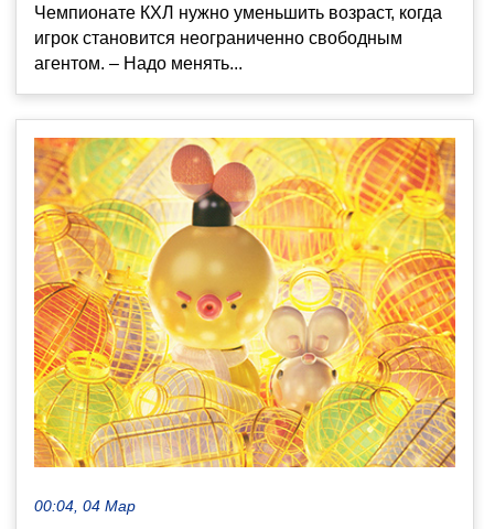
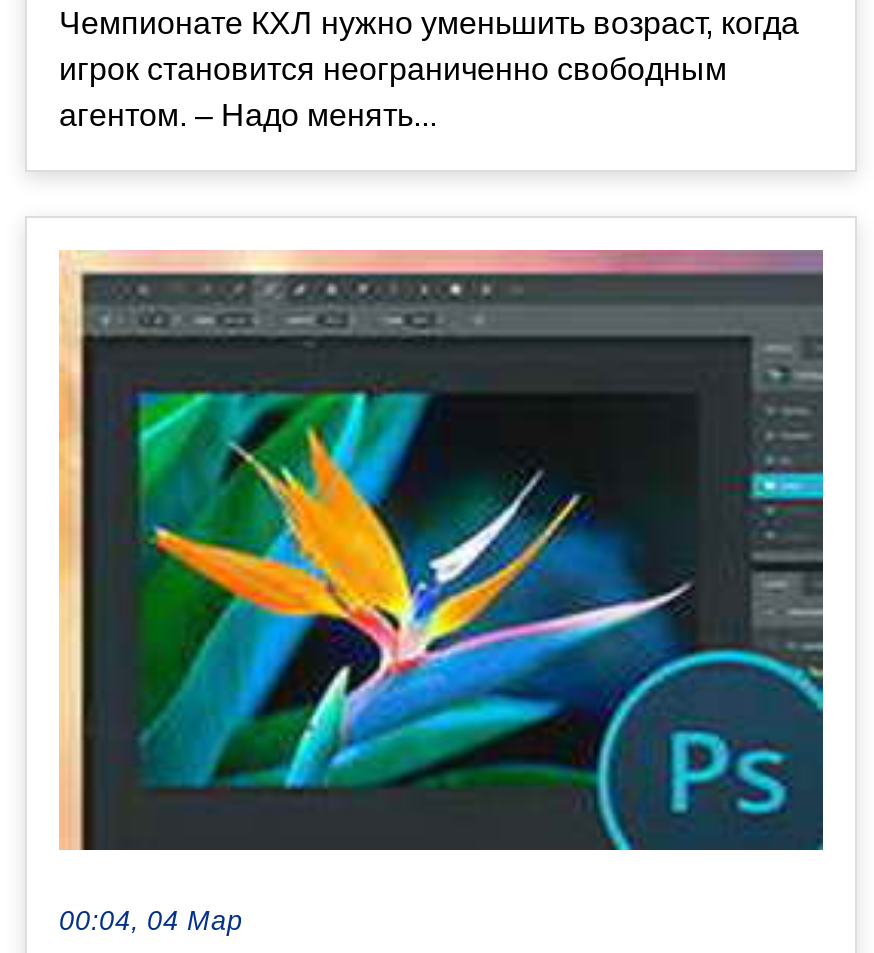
[33,137,456,468] [image] -> [59,248,825,852] [image]

